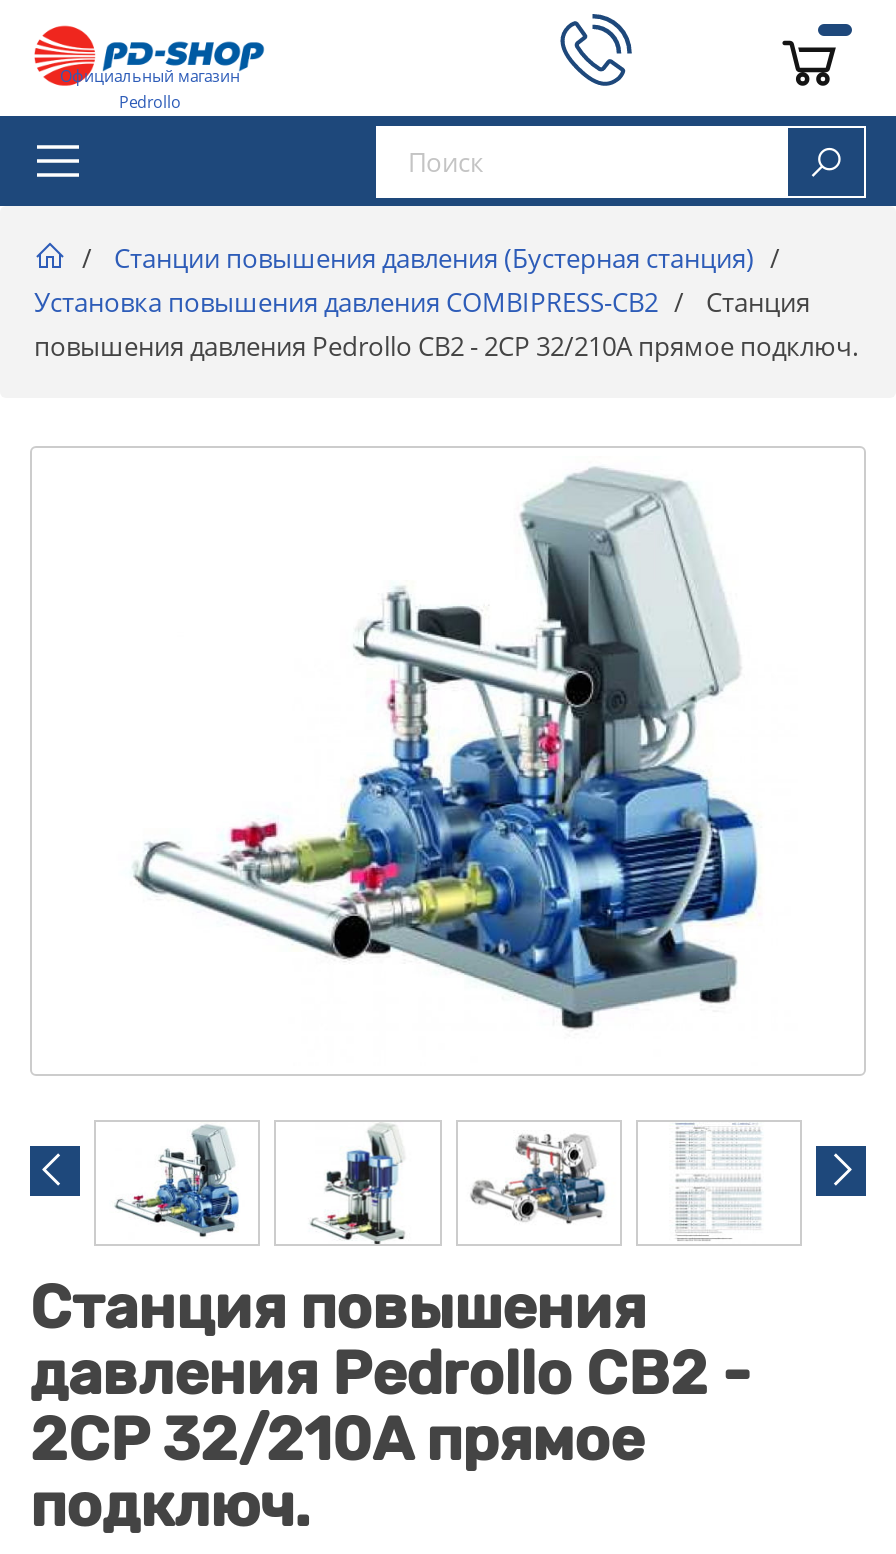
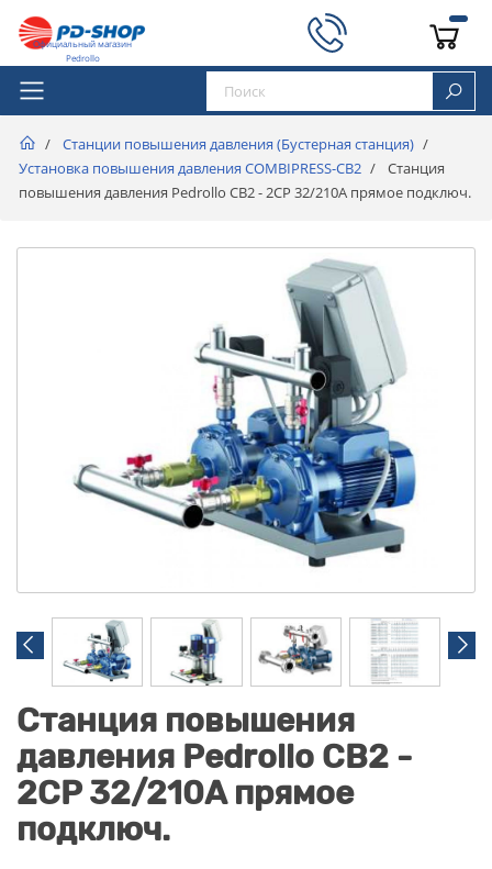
[560,12,630,92] [image] -> [310,10,347,54] [image]

